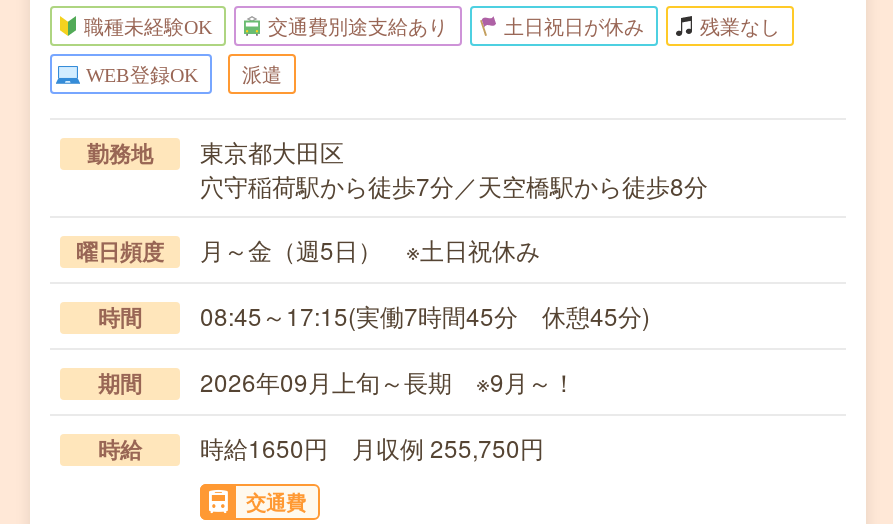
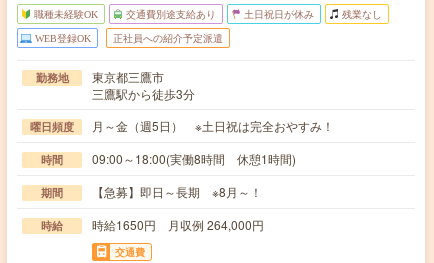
[242,64,282,84] 派遣 -> [113,33,223,43] 正社員への紹介予定派遣
[200,134,708,202] 東京都大田区 | 穴守稲荷駅から徒歩7分／天空橋駅から徒歩8分 -> [92,68,195,102] 東京都三鷹市 | 三鷹駅から徒歩3分
[200,232,540,266] 月～金（週5日） ※土日祝休み -> [92,117,334,134] 月～金（週5日） ※土日祝は完全おやすみ！
[200,298,650,332] 08:45～17:15(実働7時間45分 休憩45分) -> [92,150,296,167] 09:00～18:00(実働8時間 休憩1時間)
[200,364,576,398] 2026年09月上旬～長期 ※9月～！ -> [92,183,262,200] 【急募】即日～長期 ※8月～！
[200,430,544,464] 時給1650円 月収例 255,750円 -> [92,216,264,233] 時給1650円 月収例 264,000円

